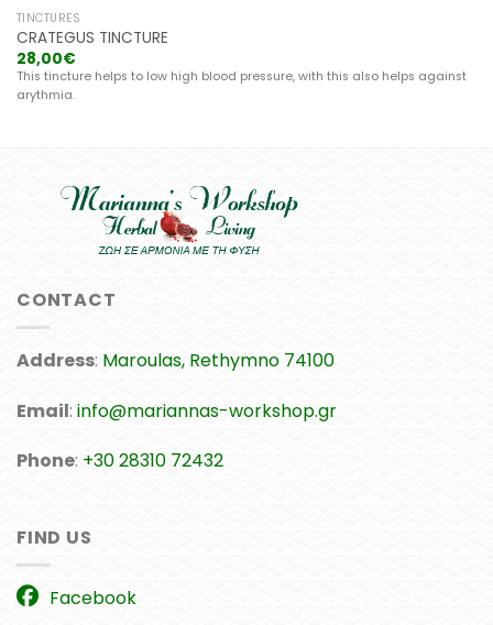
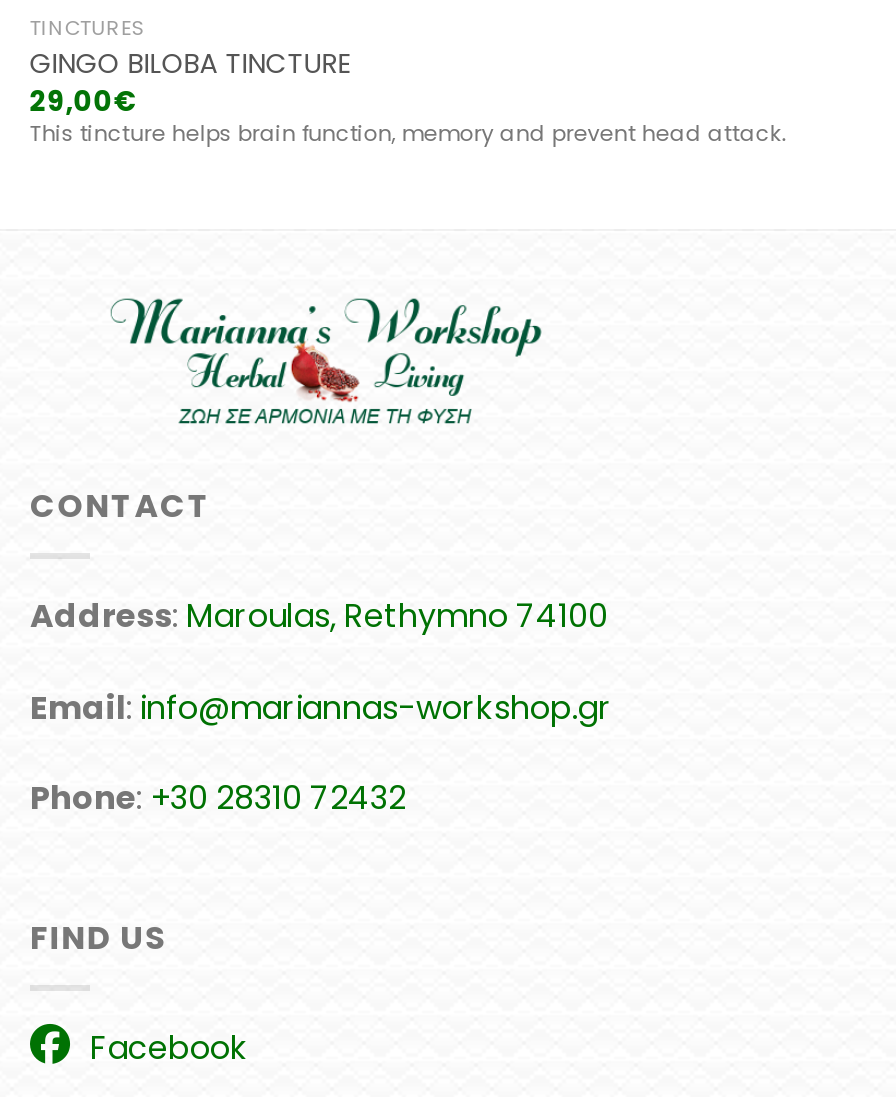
[16,28,466,103] CRATEGUS TINCTURE | 28,00€ | This tincture helps to low high blood pressure, with this also helps against | arythmia. -> [30,46,786,148] GINGO BILOBA TINCTURE | 29,00€ | This tincture helps brain function, memory and prevent head attack.

